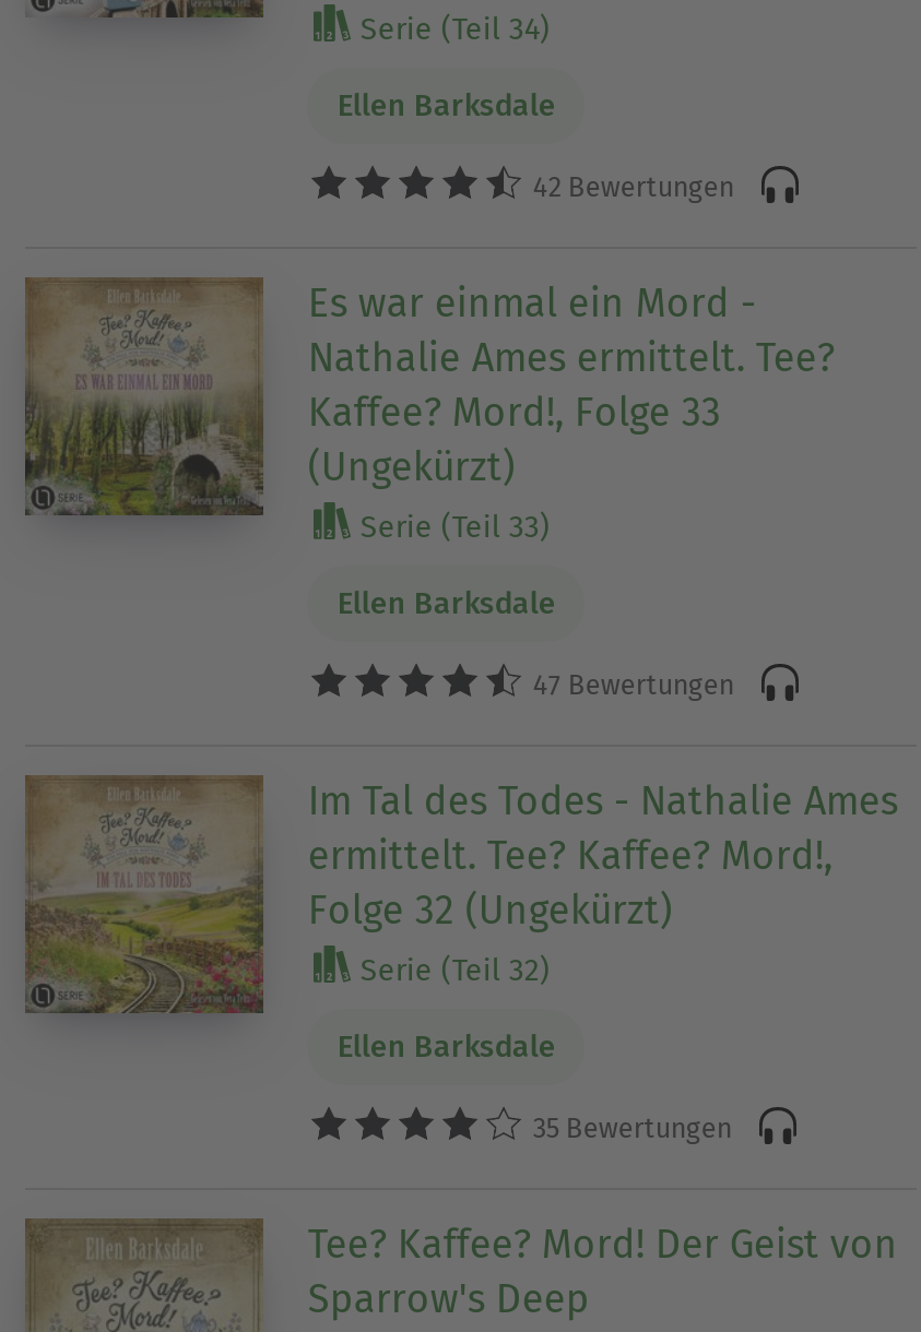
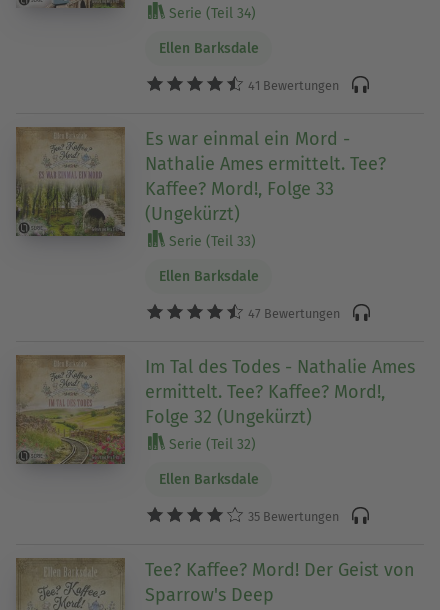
[526,169,734,202] 42 Bewertungen -> [245,77,339,92] 41 Bewertungen

